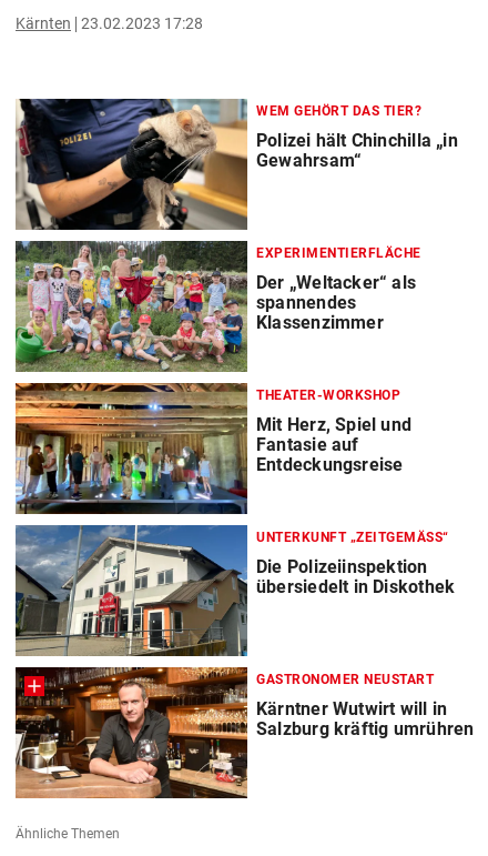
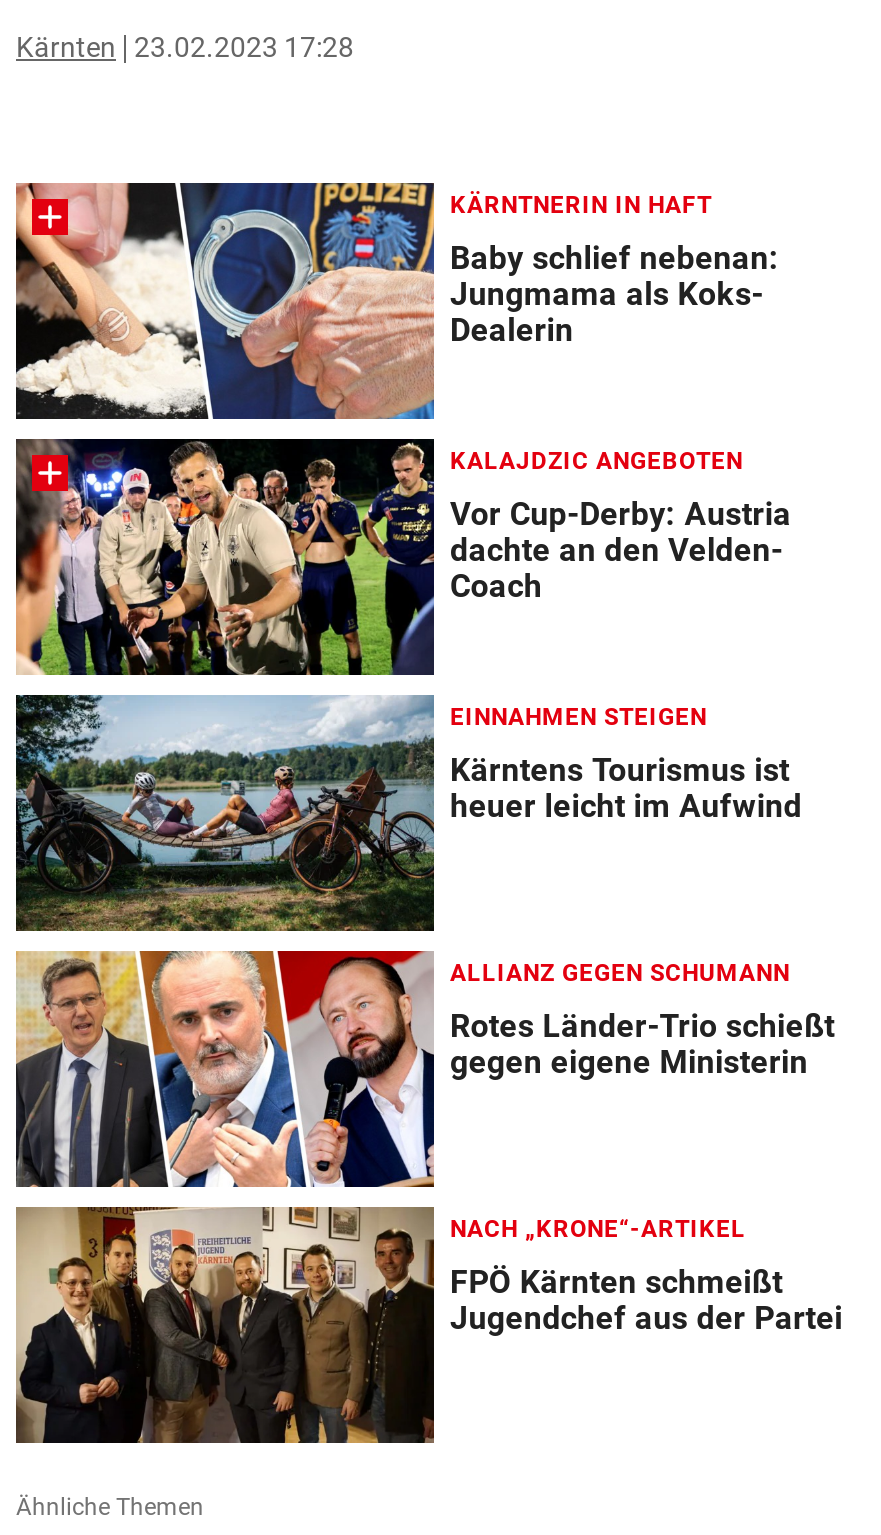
[14,98,421,231] [image] | WEM GEHÖRT DAS TIER? -> [14,181,712,421] [image] | KÄRNTNERIN IN HAFT
[256,130,458,171] Polizei hält Chinchilla „in | Gewahrsam“ -> [450,239,779,349] Baby schlief nebenan: | Jungmama als Koks- | Dealerin
[14,240,421,373] [image] | EXPERIMENTIERFLÄCHE -> [14,437,743,677] [image] | KALAJDZIC ANGEBOTEN
[256,272,416,333] Der „Weltacker“ als | spannendes | Klassenzimmer -> [450,495,792,605] Vor Cup-Derby: Austria | dachte an den Velden- | Coach
[14,382,400,515] [image] | THEATER-WORKSHOP -> [14,693,707,933] [image] | EINNAHMEN STEIGEN
[256,414,412,475] Mit Herz, Spiel und | Fantasie auf | Entdeckungsreise -> [450,751,802,825] Kärntens Tourismus ist | heuer leicht im Aufwind
[14,524,443,657] [image] | UNTERKUNFT „ZEITGEMÄSS“ -> [14,949,790,1189] [image] | ALLIANZ GEGEN SCHUMANN
[256,557,455,598] Die Polizeiinspektion | übersiedelt in Diskothek -> [450,1008,835,1082] Rotes Länder-Trio schießt | gegen eigene Ministerin
[14,667,434,799] [image] | GASTRONOMER NEUSTART -> [14,1205,746,1445] [image] | NACH „KRONE“-ARTIKEL
[256,699,474,740] Kärntner Wutwirt will in | Salzburg kräftig umrühren -> [450,1264,843,1338] FPÖ Kärnten schmeißt | Jugendchef aus der Partei

